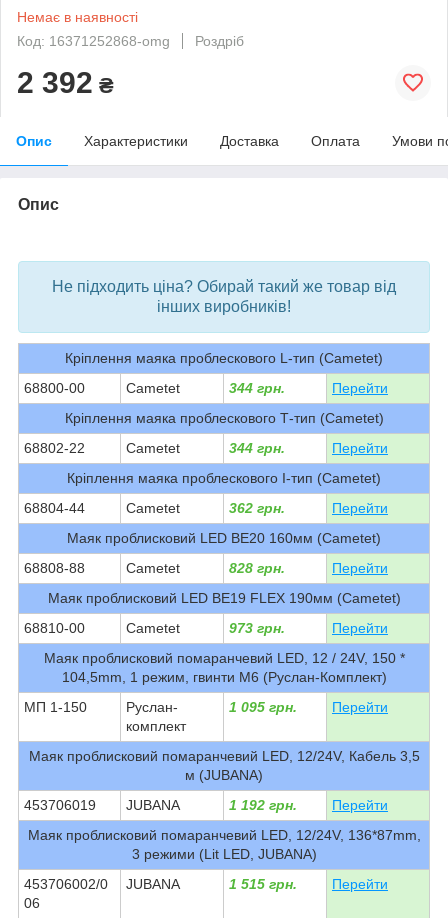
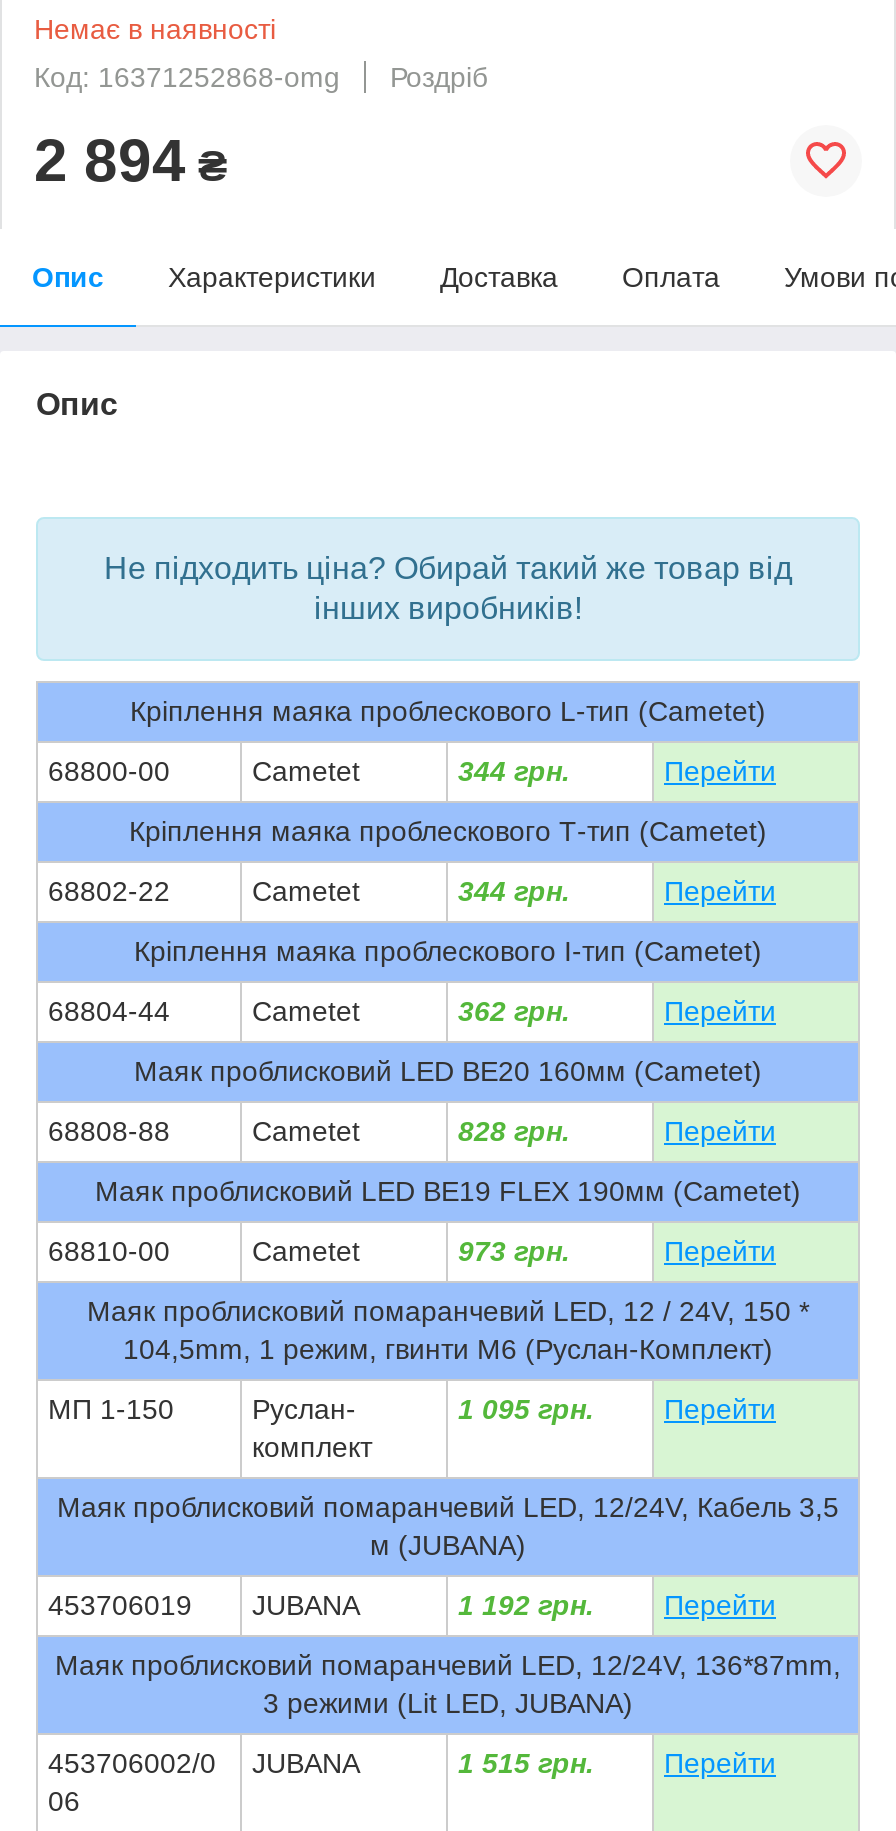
[17,66,114,99] 2 392 ₴ -> [34,127,228,193] 2 894 ₴

